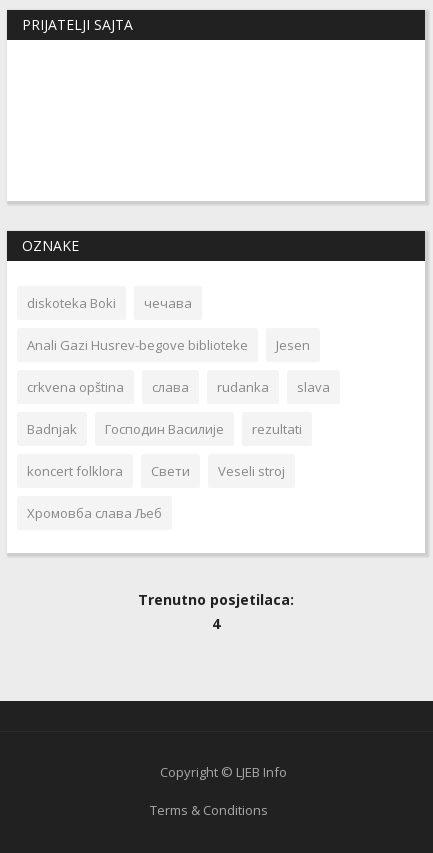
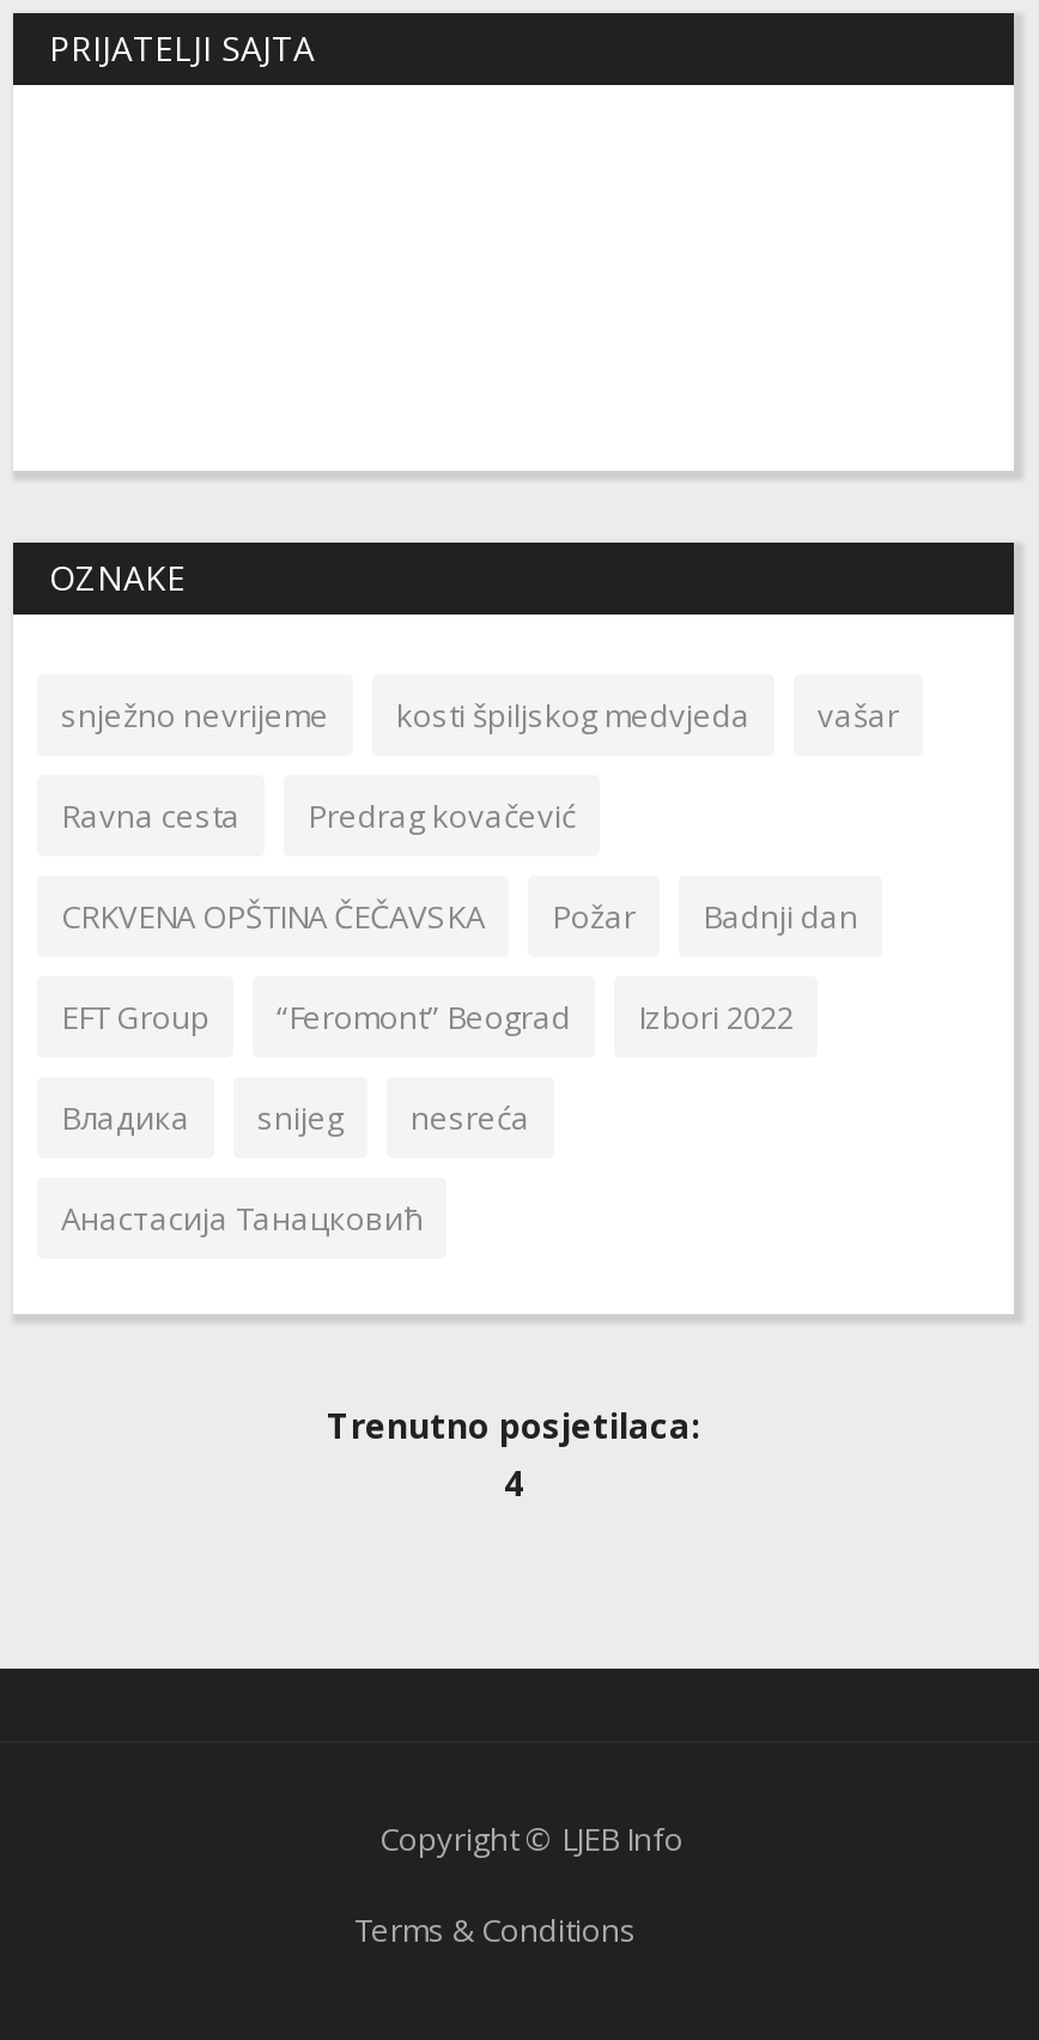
[27,294,192,312] diskoteka Boki | чечава -> [61,694,899,737] snježno nevrijeme | kosti špiljskog medvjeda | vašar
[27,336,310,354] Anali Gazi Husrev-begove biblioteke | Jesen -> [61,794,576,837] Ravna cesta | Predrag kovačević
[27,378,330,396] crkvena opština | слава | rudanka | slava -> [61,895,858,938] CRKVENA OPŠTINA ČEČAVSKA | Požar | Badnji dan
[27,420,302,438] Badnjak | Господин Василије | rezultati -> [61,995,794,1039] EFT Group | “Feromont” Beograd | Izbori 2022
[27,462,285,480] koncert folklora | Свети | Veseli stroj -> [61,1096,530,1139] Владика | snijeg | nesreća
[27,504,162,522] Хромовба слава Љеб -> [61,1197,423,1240] Анастасијa Танацковић

